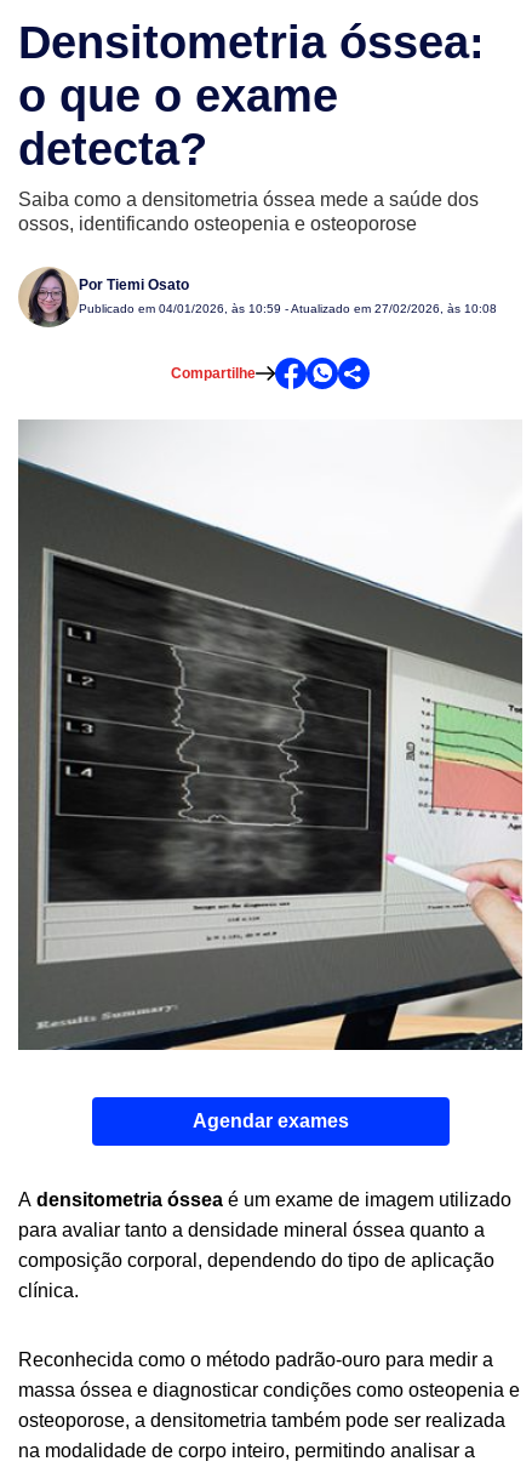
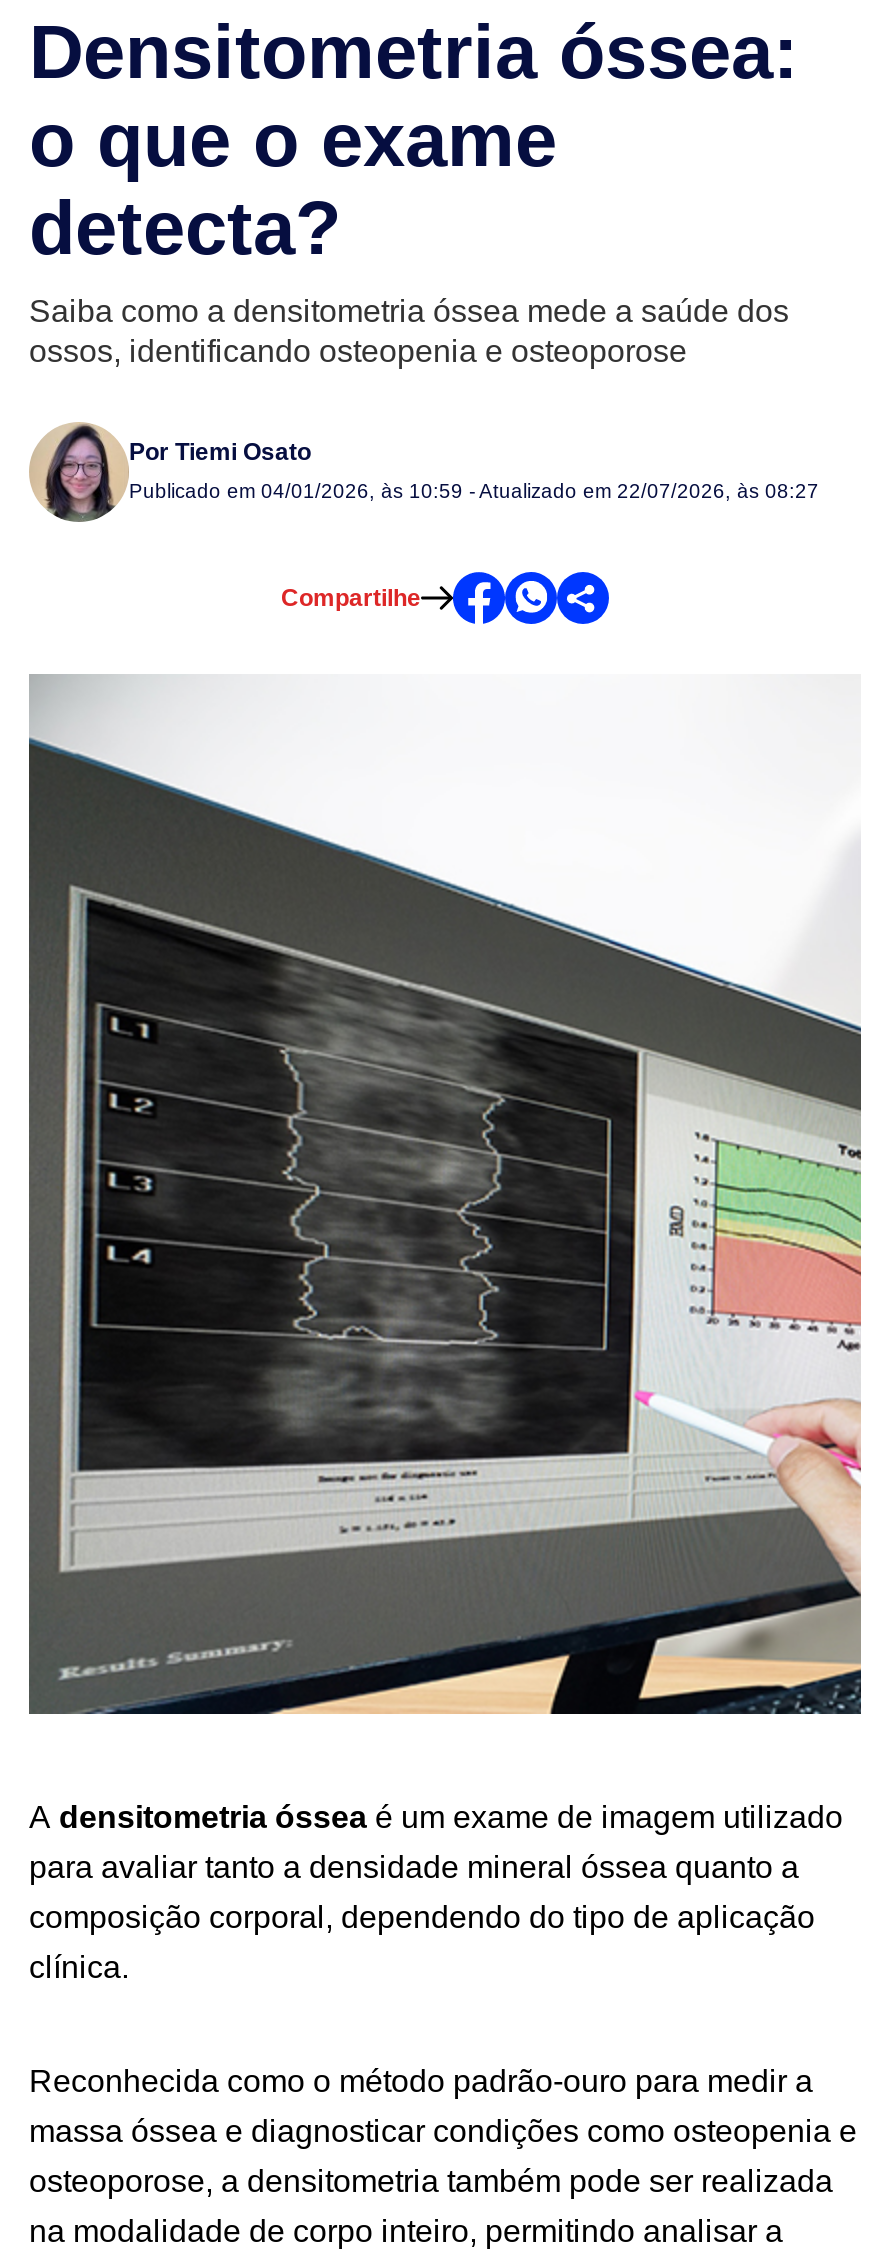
[79,302,497,315] Publicado em 04/01/2026, às 10:59 - Atualizado em 27/02/2026, às 10:08 -> [129,480,819,502] Publicado em 04/01/2026, às 10:59 - Atualizado em 22/07/2026, às 08:27
[192,1111,348,1131] Agendar exames -> none

